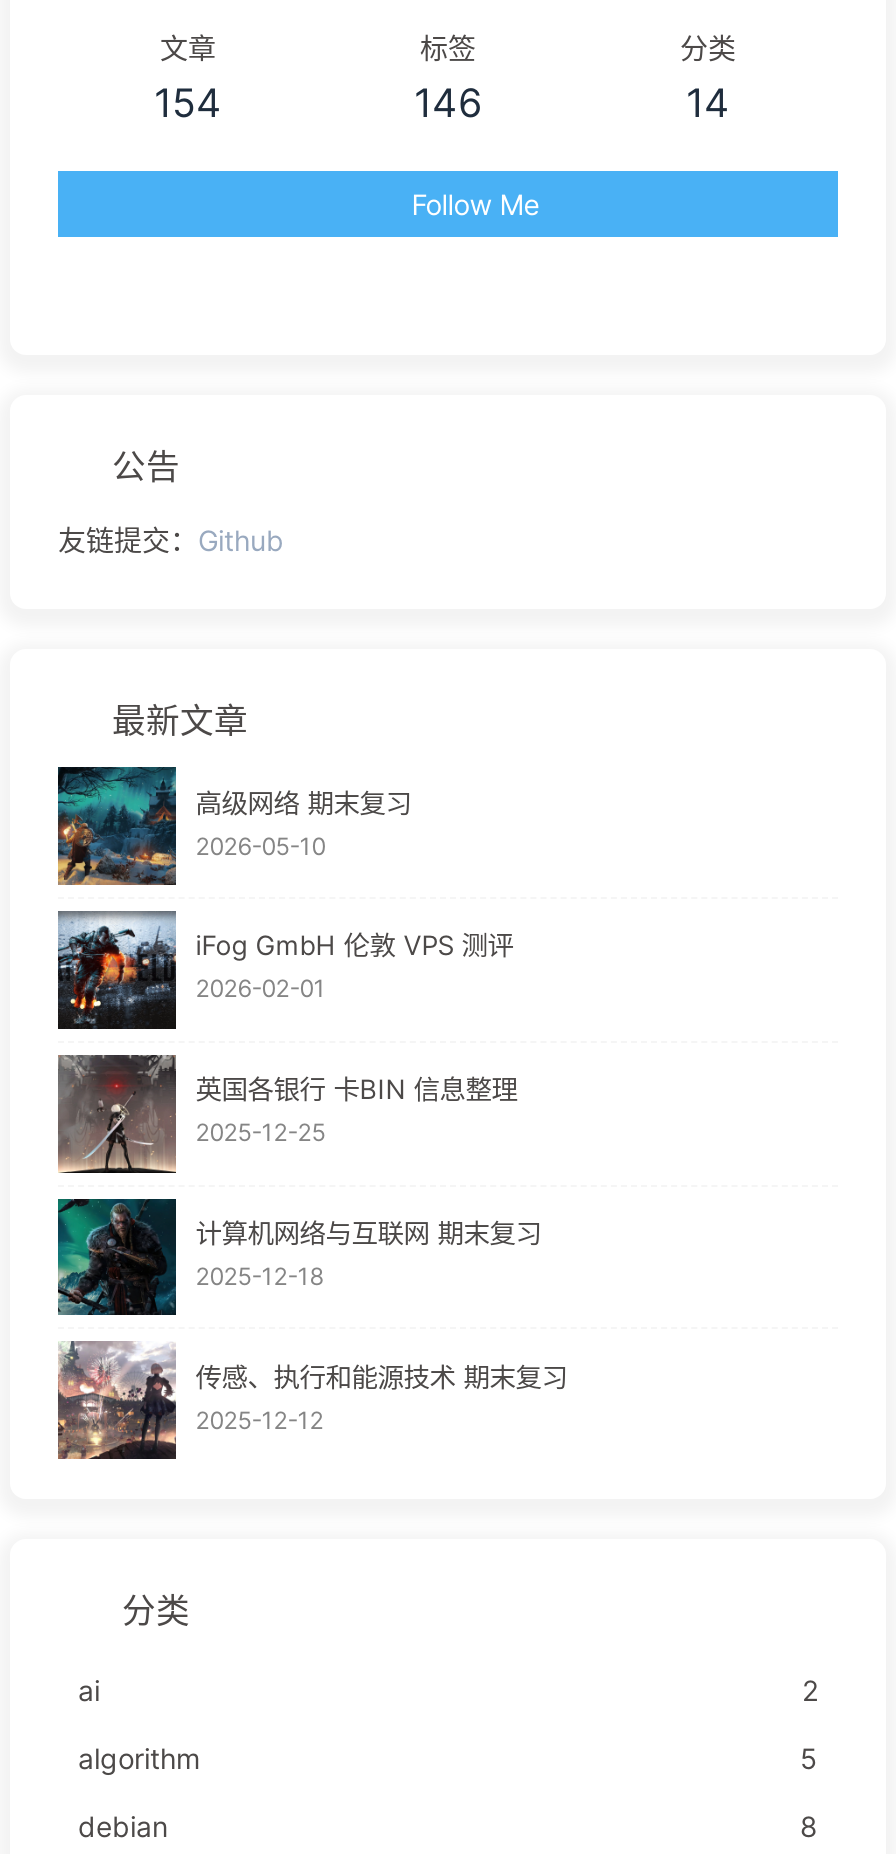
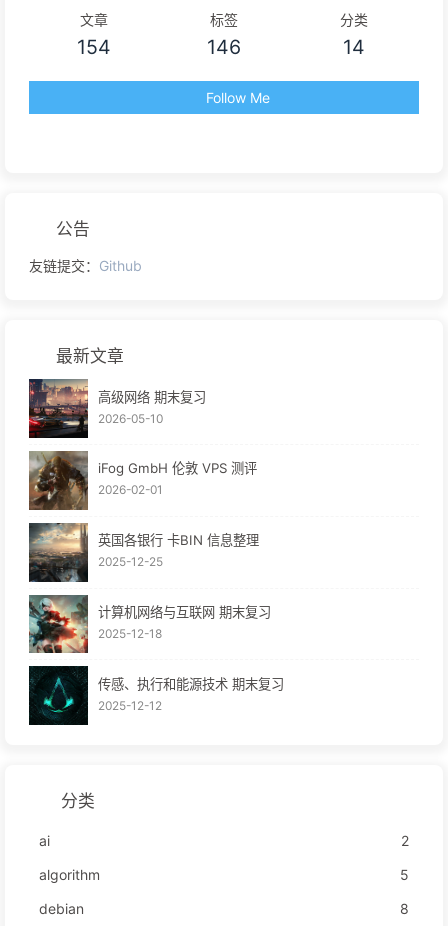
[56,765,178,887] [image] -> [28,379,89,439] [image]
[56,911,178,1031] [image] -> [28,451,89,511] [image]
[56,1053,178,1175] [image] -> [28,523,89,582] [image]
[56,1197,178,1317] [image] -> [28,594,89,654] [image]
[56,1341,178,1461] [image] -> [28,665,89,726] [image]

